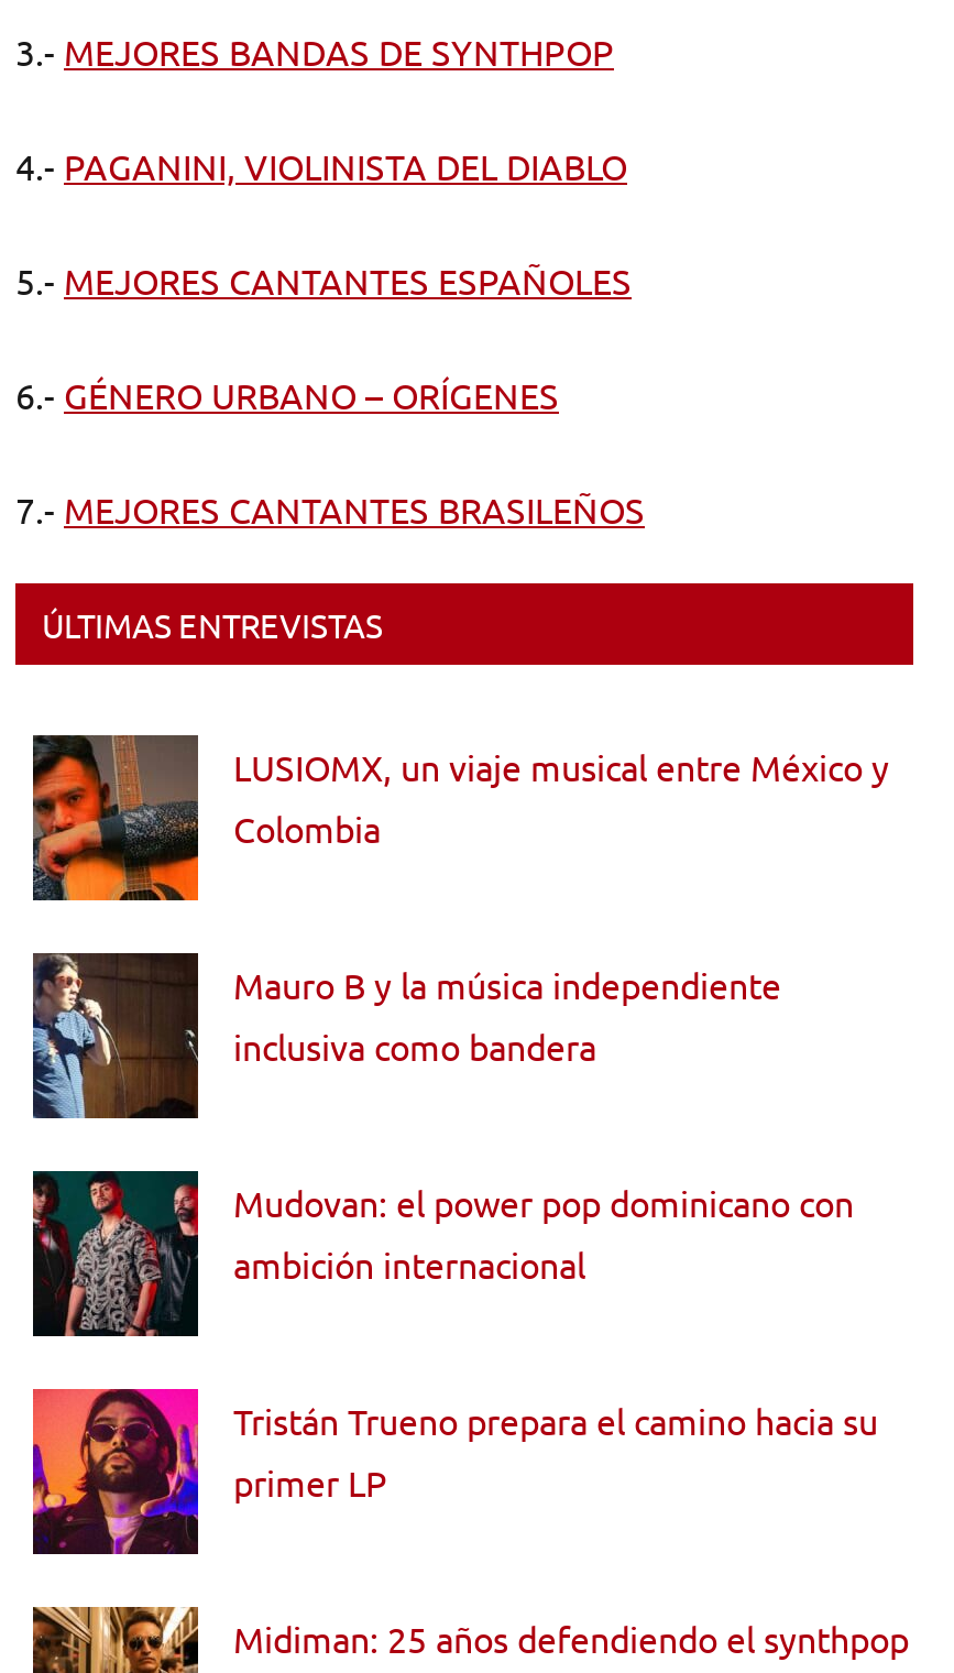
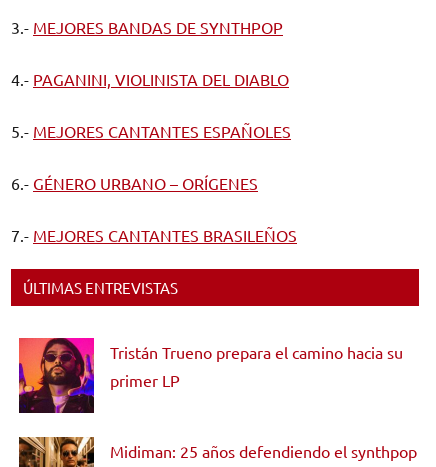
[31,733,889,903] [image] | LUSIOMX, un viaje musical entre México y | Colombia -> none
[31,951,781,1120] [image] | Mauro B y la música independiente | inclusiva como bandera -> none
[31,1169,854,1338] [image] | Mudovan: el power pop dominicano con | ambición internacional -> none

